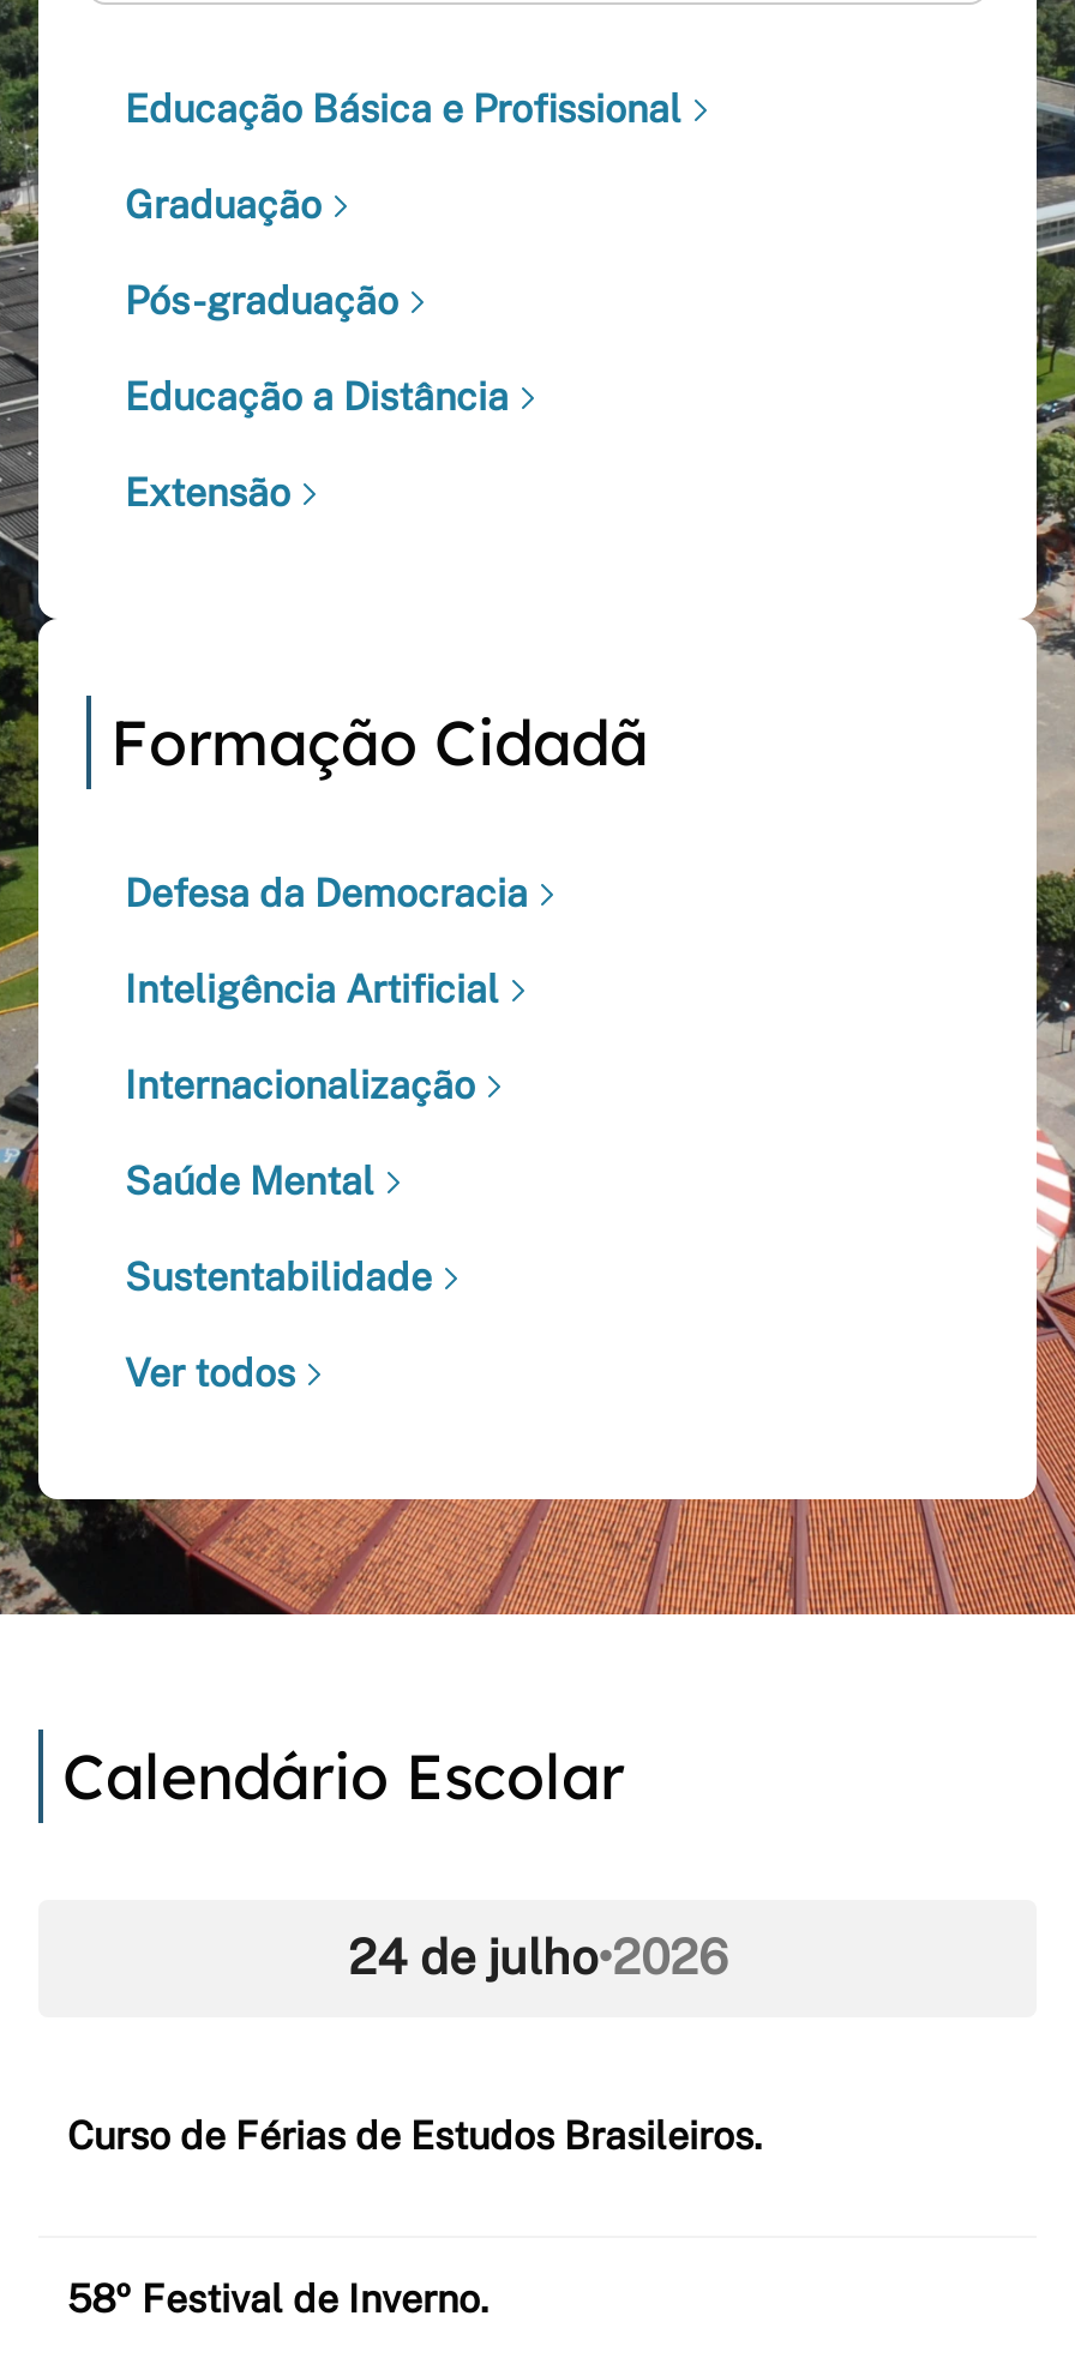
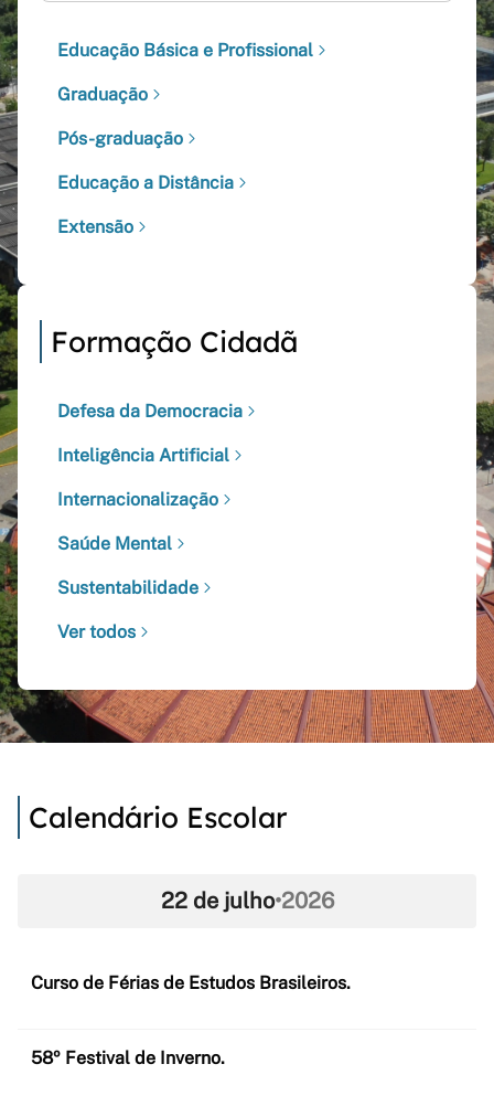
[348,1929,727,1986] 24 de julho•2026 -> [160,888,334,914] 22 de julho•2026

